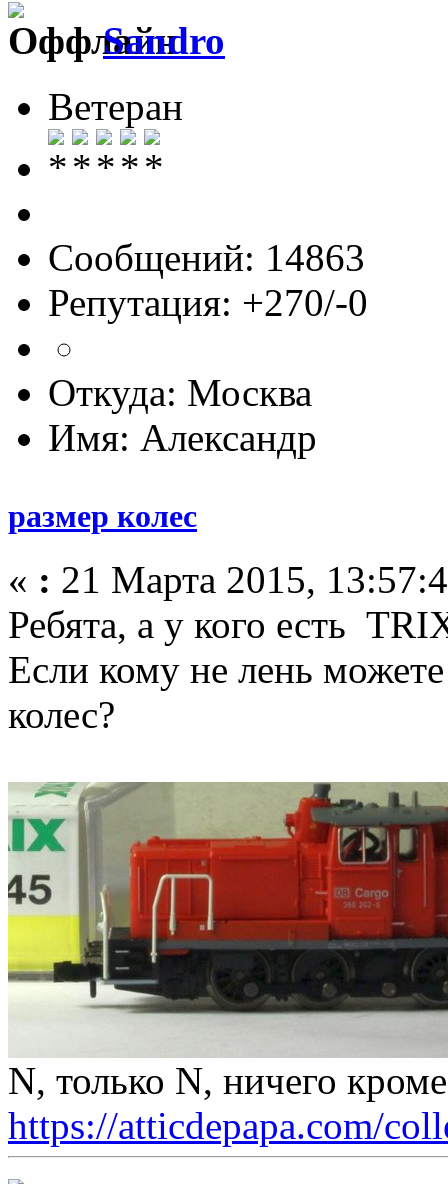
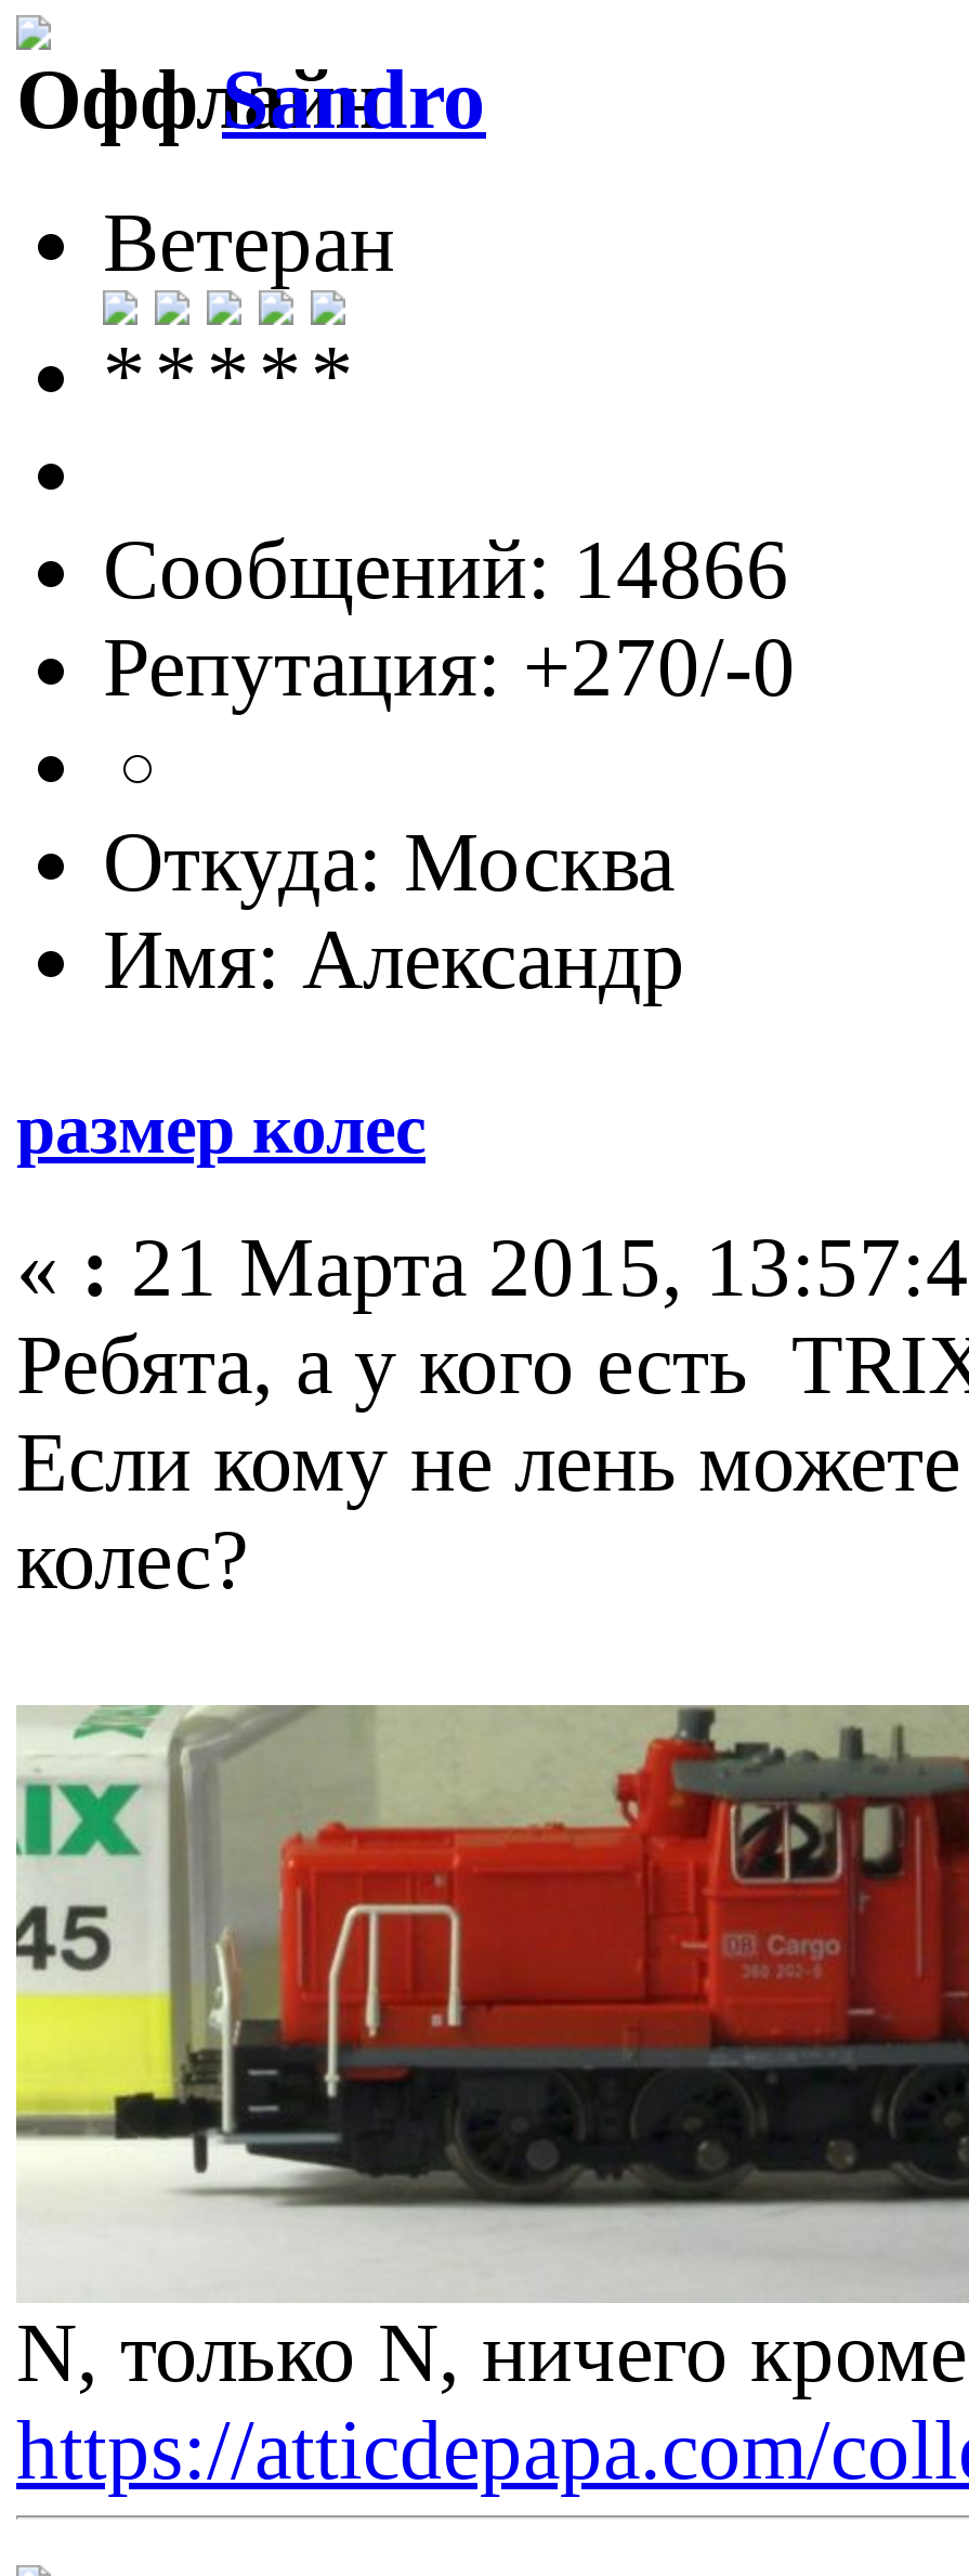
[48,236,365,279] Сообщений: 14863 -> [103,522,789,615] Сообщений: 14866

